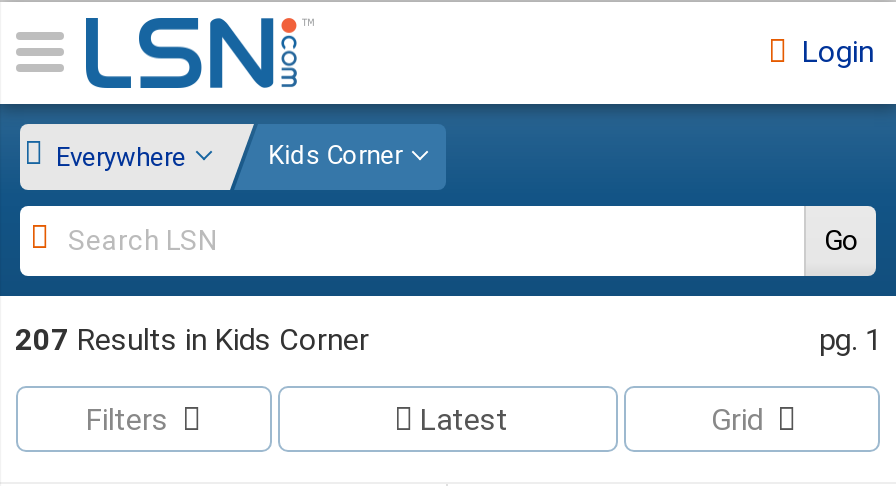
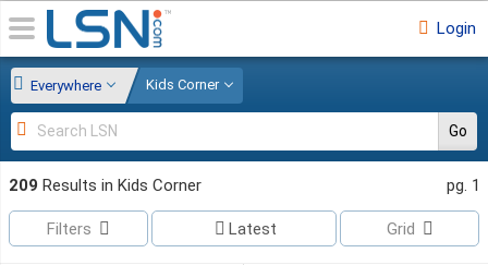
[15,322,185,358] 207 Results -> [8,176,101,195] 209 Results

